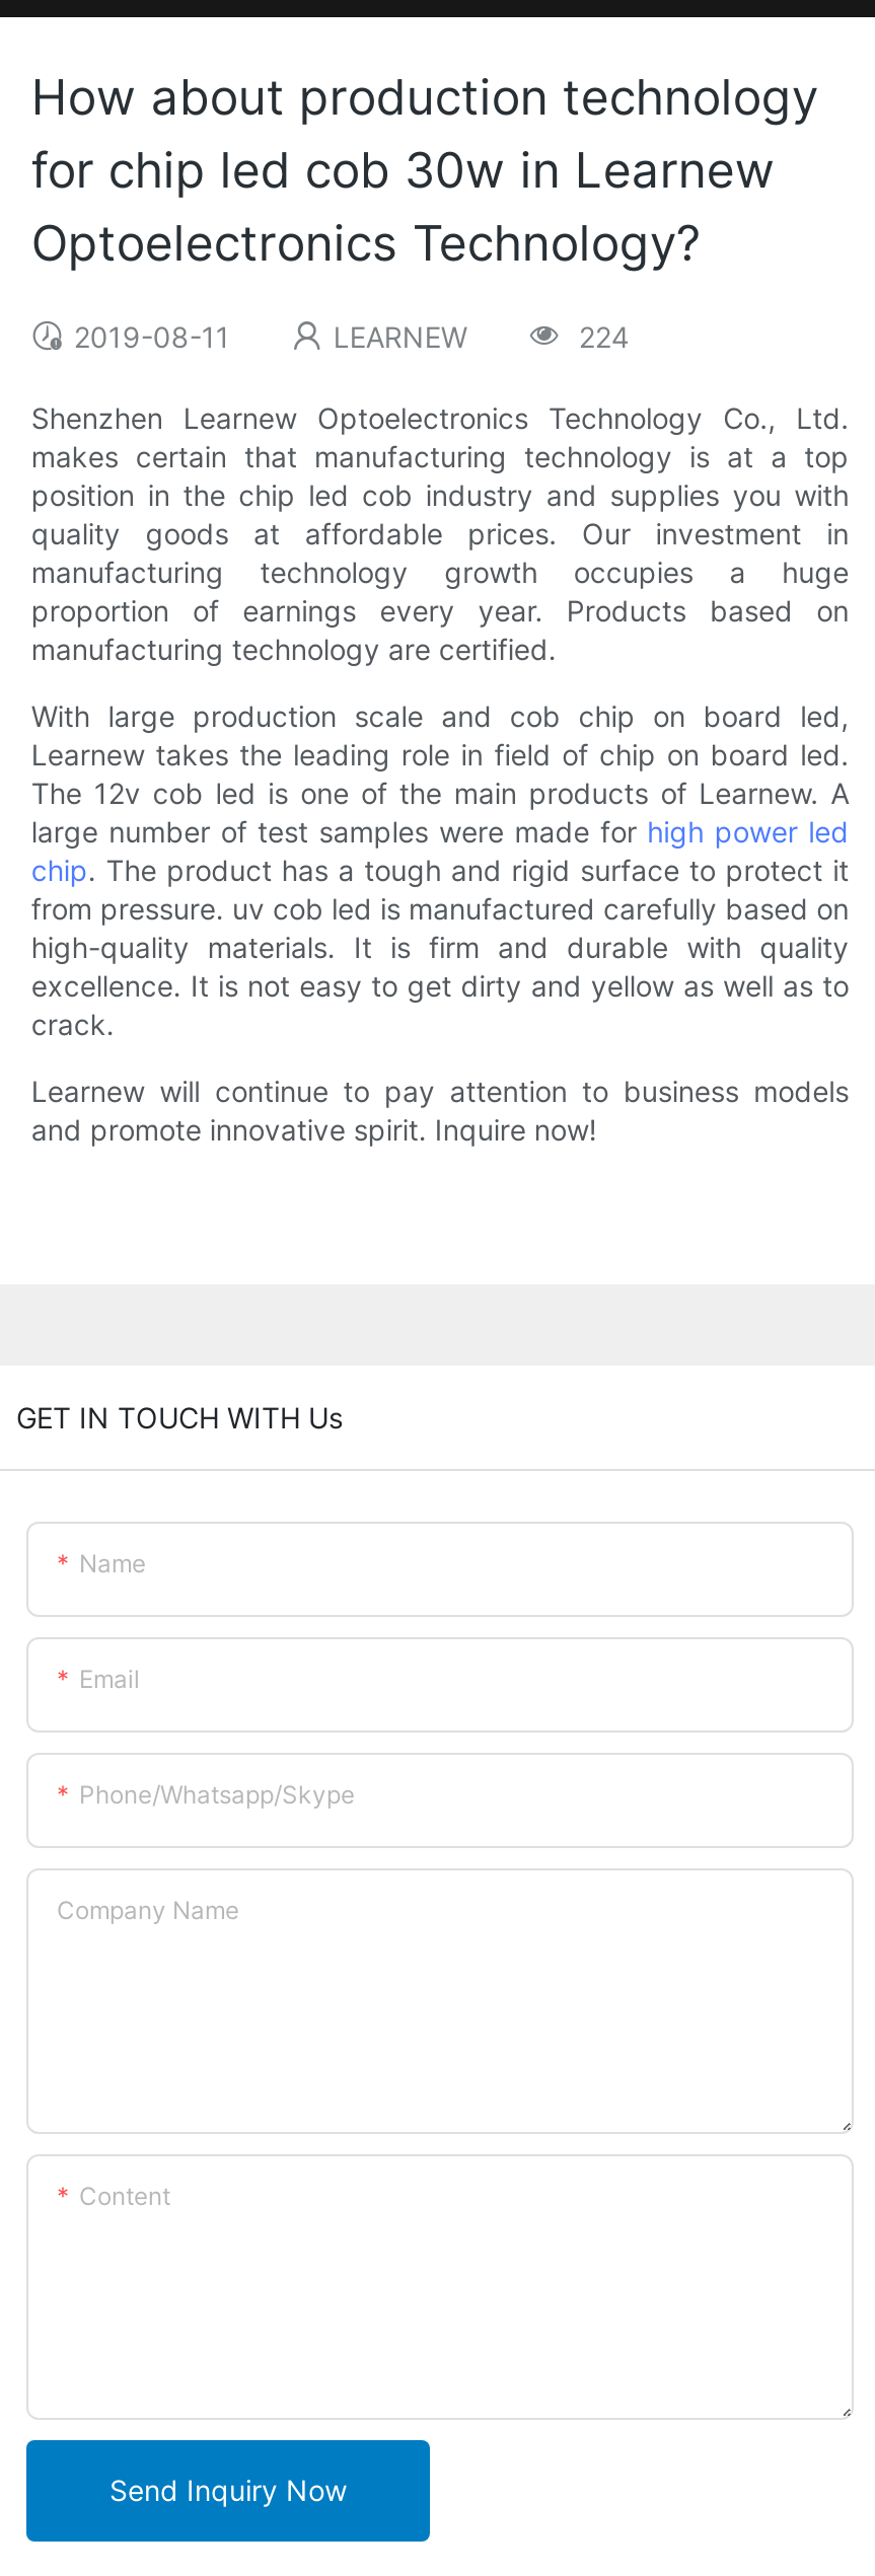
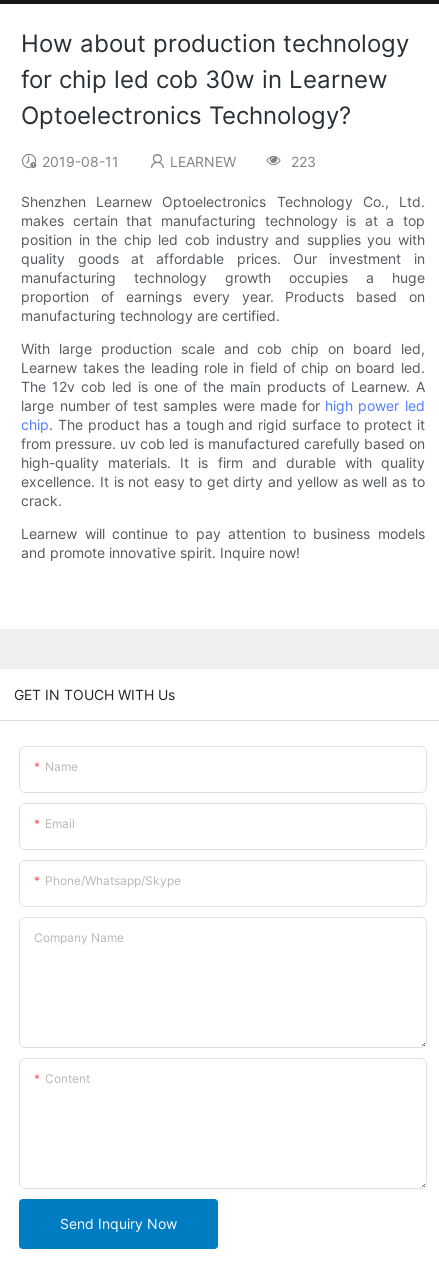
[579,320,629,355] 224 -> [291,153,316,170] 223

